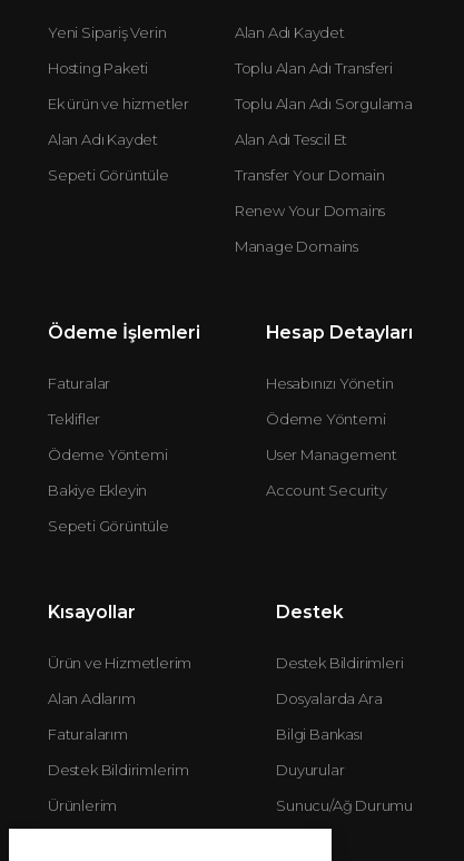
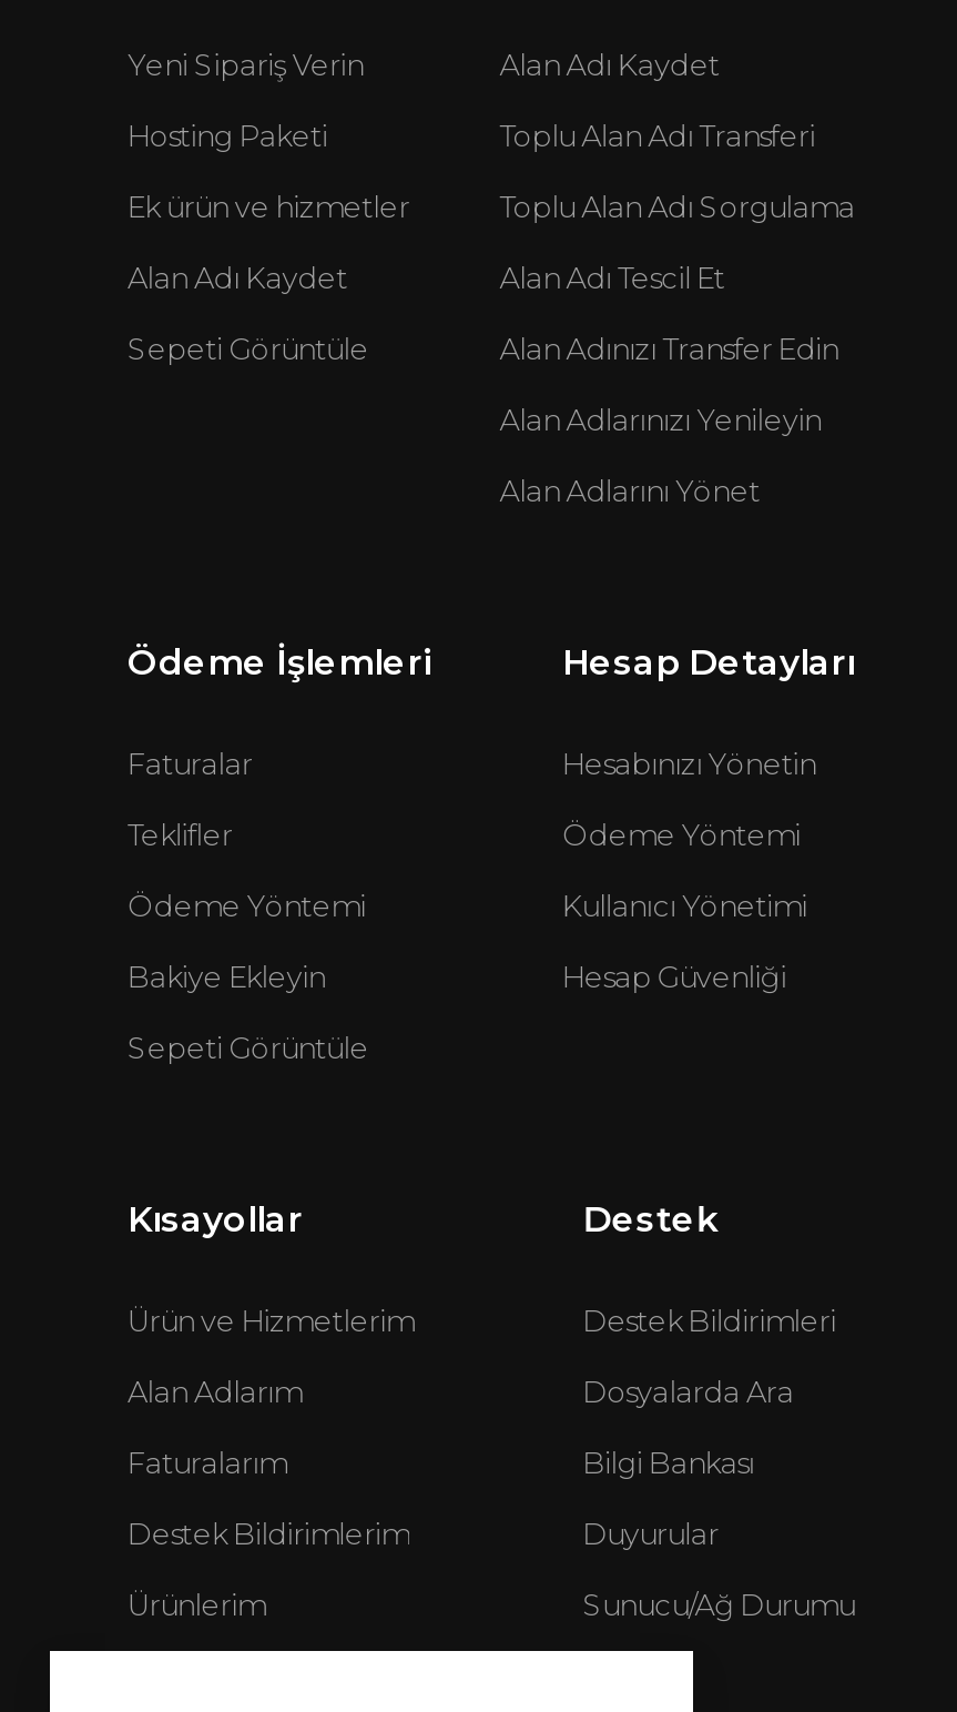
[235,166,385,183] Transfer Your Domain -> [500,330,839,365] Alan Adınızı Transfer Edin
[235,201,385,219] Renew Your Domains -> [500,401,821,436] Alan Adlarınızı Yenileyin
[235,237,358,255] Manage Domains -> [500,472,760,507] Alan Adlarını Yönet
[266,445,397,463] User Management -> [562,887,807,922] Kullanıcı Yönetimi
[266,481,387,499] Account Security -> [562,958,786,993] Hesap Güvenliği

